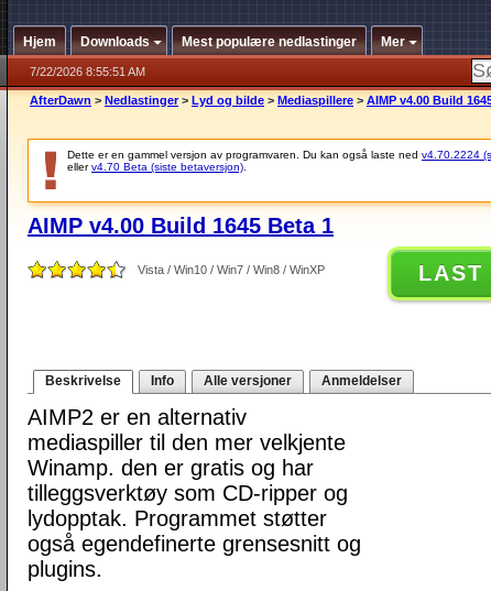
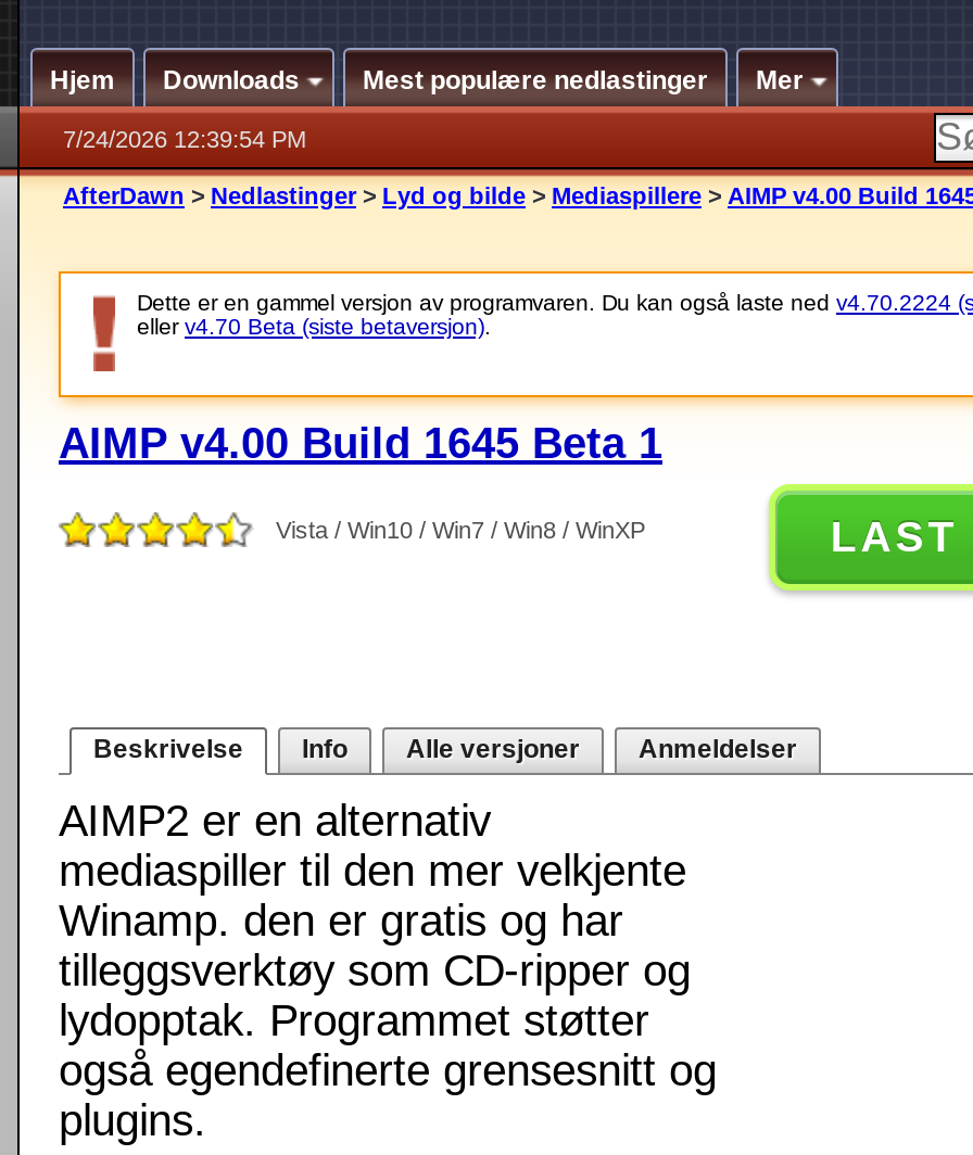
[30,65,145,78] 7/22/2026 8:55:51 AM -> [63,126,306,152] 7/24/2026 12:39:54 PM

